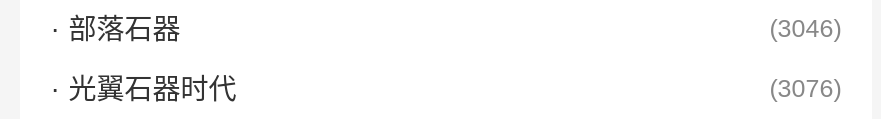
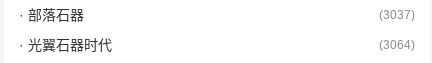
[770,15,842,43] (3046) -> [379,8,415,22] (3037)
[770,75,842,103] (3076) -> [379,38,415,52] (3064)

